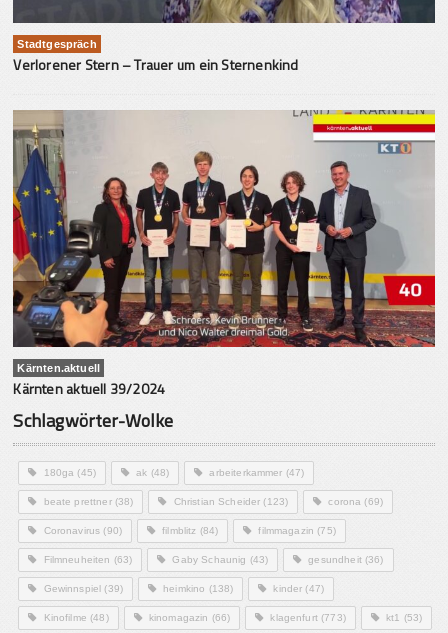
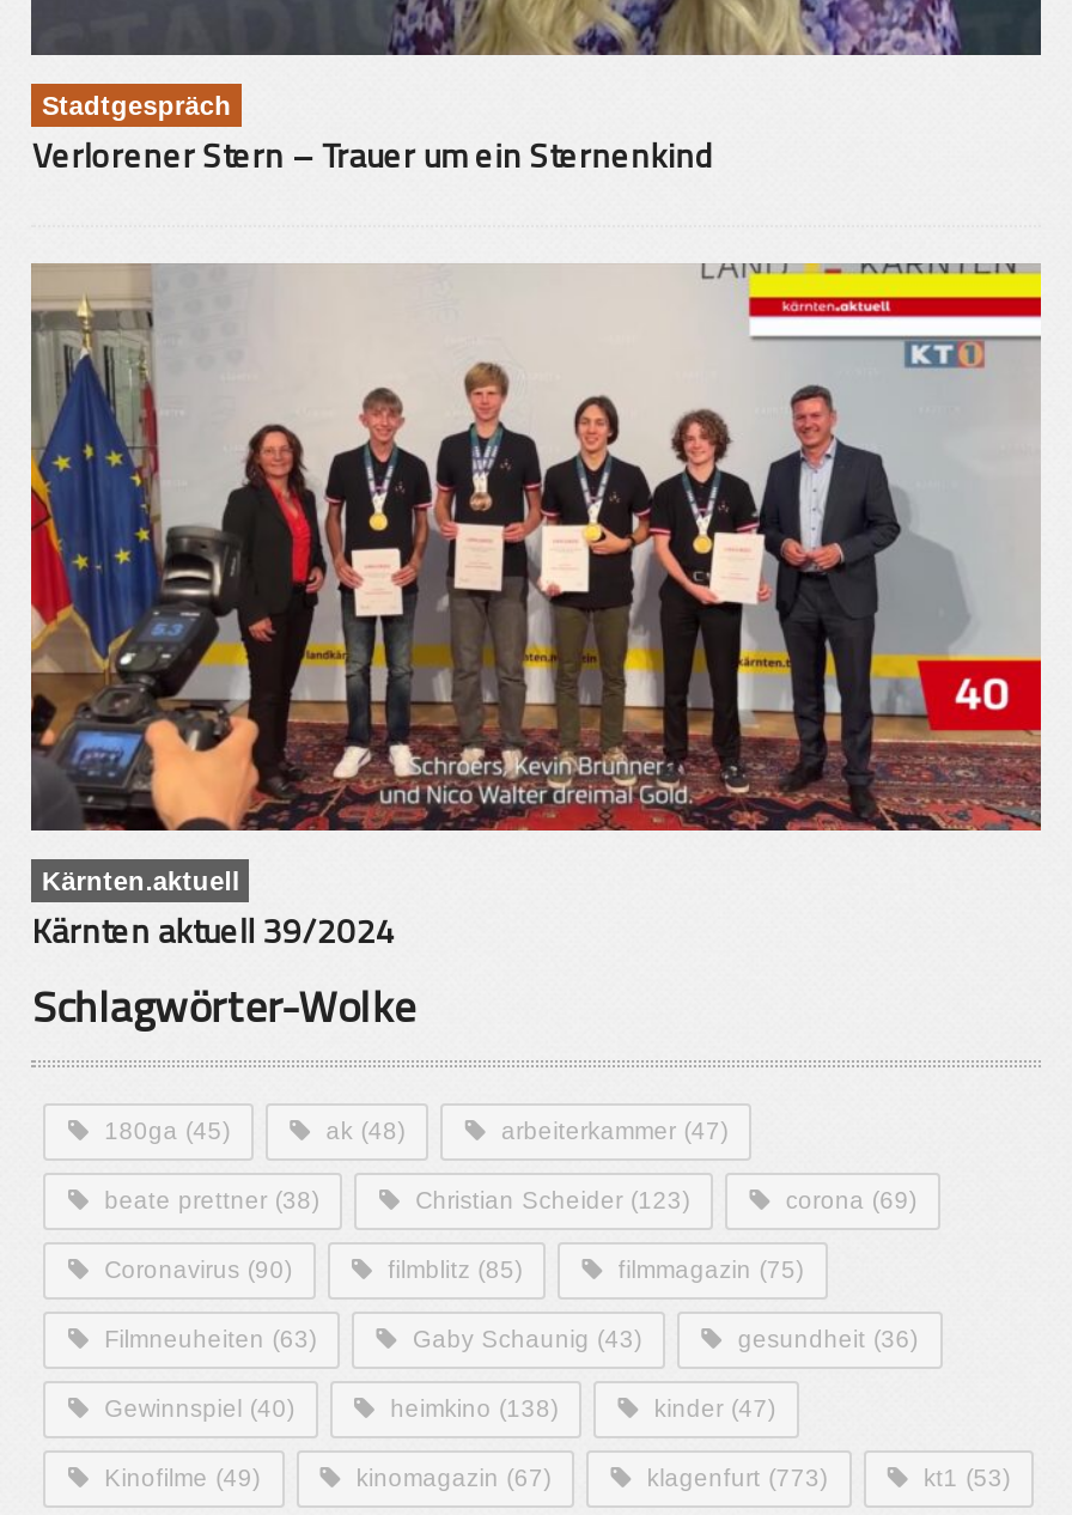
[162,525,218,536] filmblitz (84) -> [388,1256,522,1282] filmblitz (85)
[44,583,123,594] Gewinnspiel (39) -> [104,1395,294,1421] Gewinnspiel (40)
[44,612,109,623] Kinofilme (48) -> [104,1464,260,1490] Kinofilme (49)
[149,612,230,623] kinomagazin (66) -> [356,1464,551,1490] kinomagazin (67)

